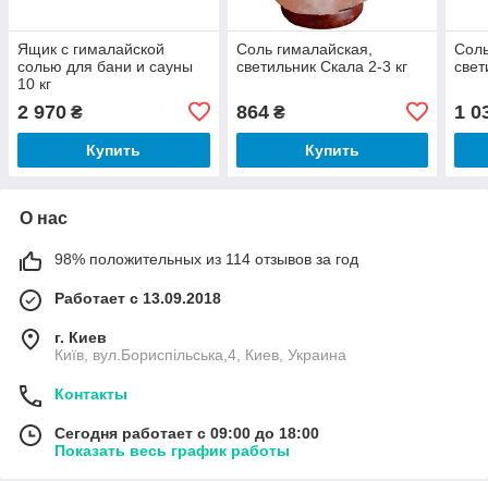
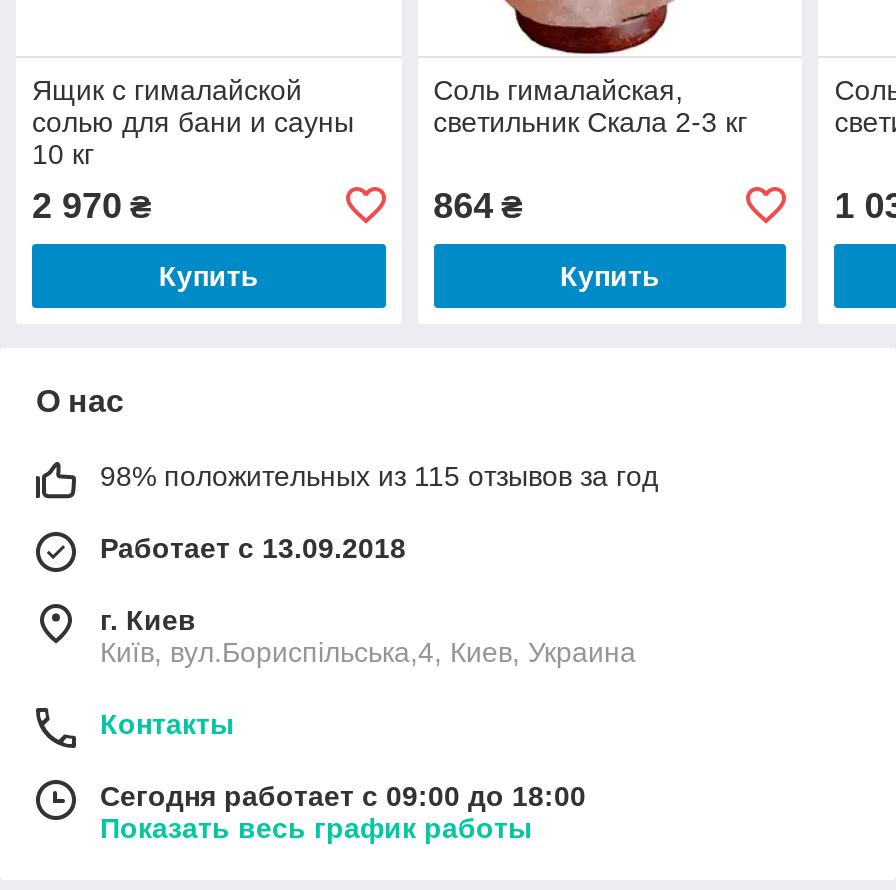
[54,250,358,267] 98% положительных из 114 отзывов за год -> [100,460,658,492] 98% положительных из 115 отзывов за год

